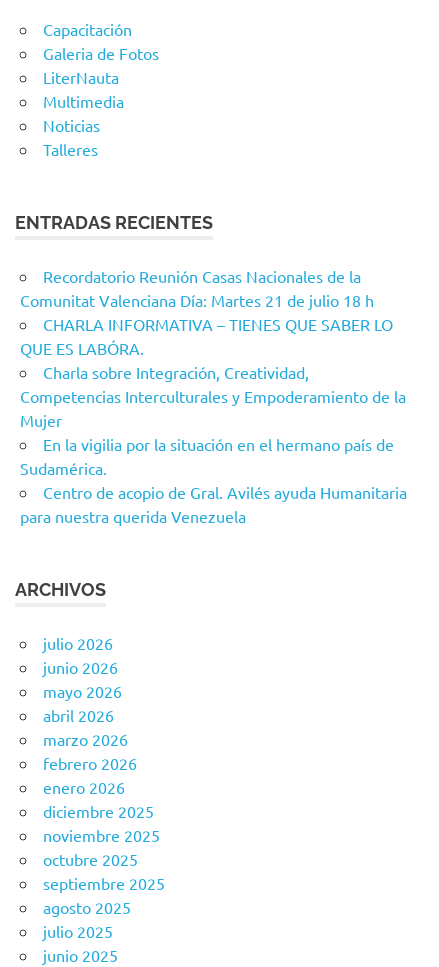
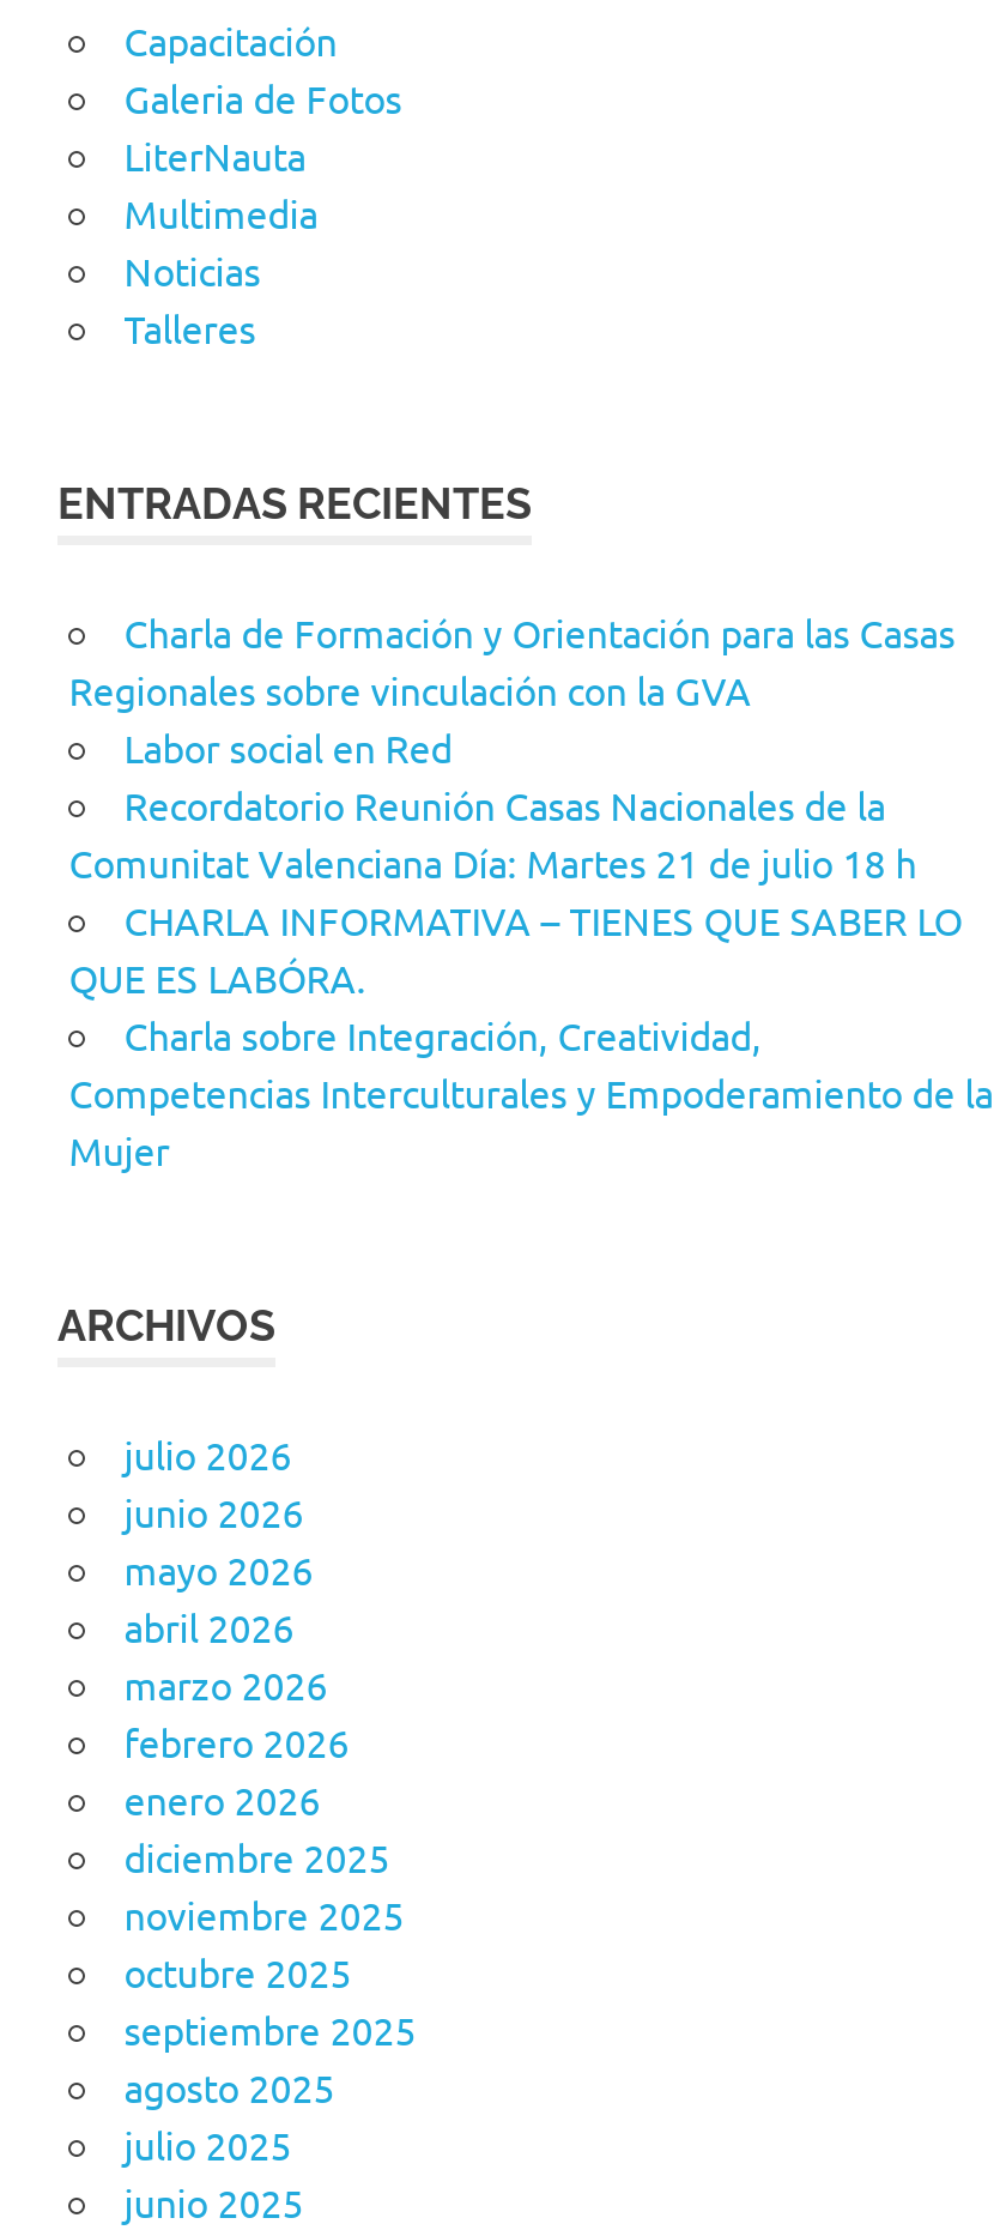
none -> [69,607,955,770] Charla de Formación y Orientación para las Casas | Regionales sobre vinculación con la GVA | Labor social en Red
moved [20,266,406,430] -> [69,779,994,1172]: Recordatorio Reunión Casas Nacionales de la | Comunitat Valenciana Día: Martes 21 de julio 18 h | CHARLA INFORMATIVA – TIENES QUE SABER LO | QUE ES LABÓRA. | Charla sobre Integración, Creatividad, | Competencias Interculturales y Empoderamiento de la | Mujer
[20,434,407,526] En la vigilia por la situación en el hermano país de | Sudamérica. | Centro de acopio de Gral. Avilés ayuda Humanitaria | para nuestra querida Venezuela -> none

